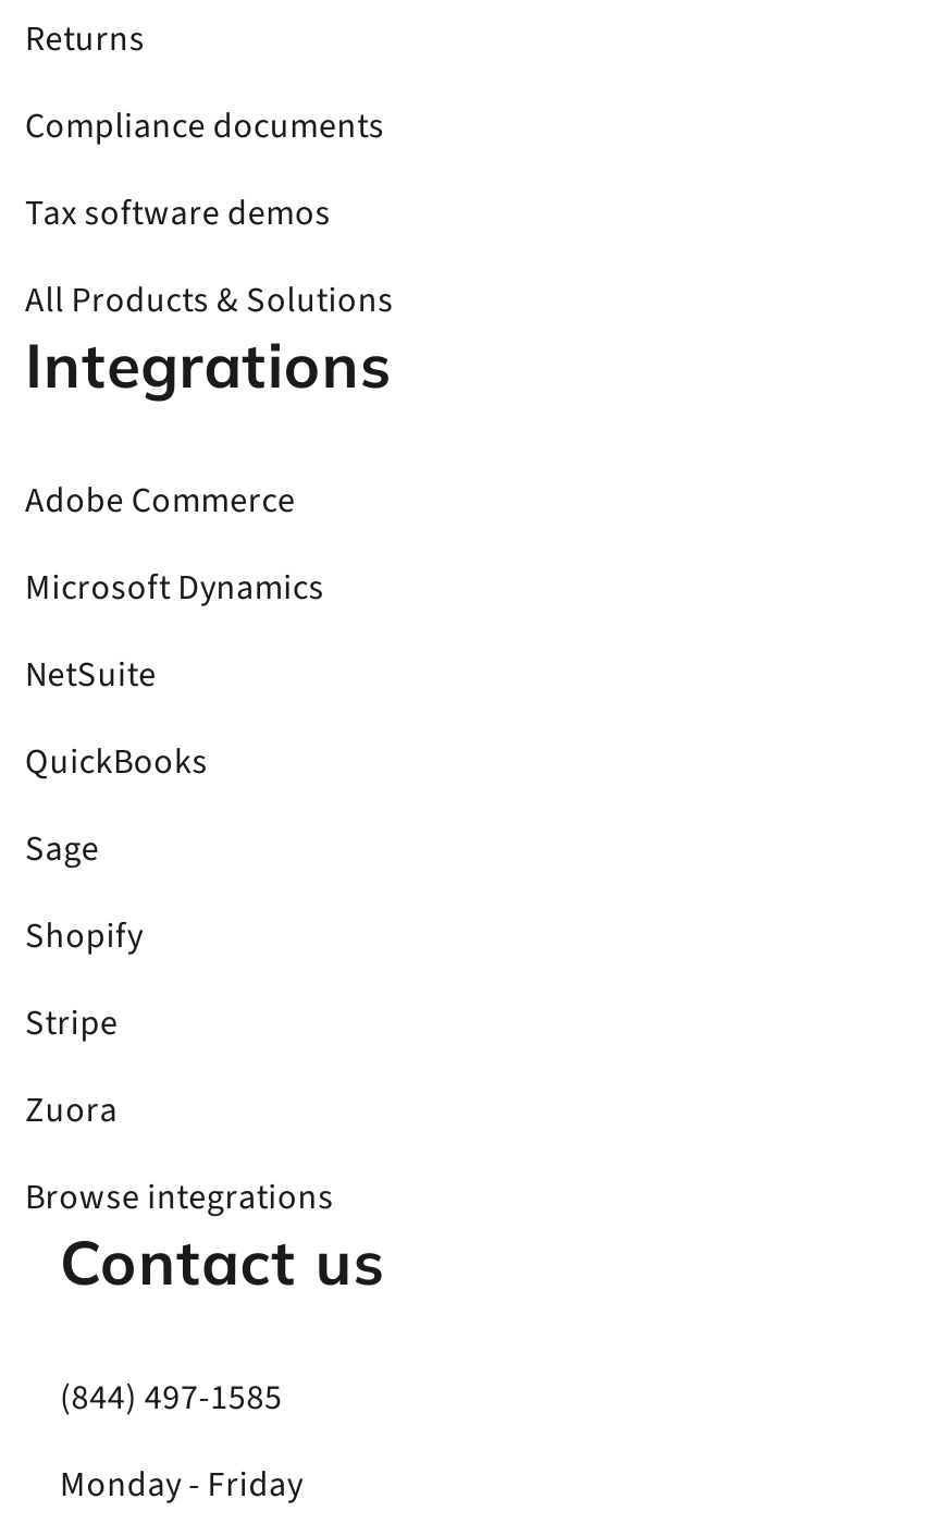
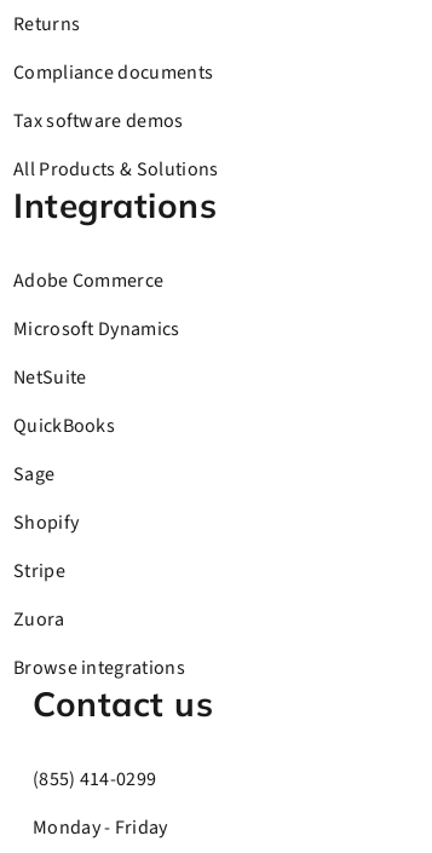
[60,1374,282,1422] (844) 497-1585 -> [33,766,156,793] (855) 414-0299

